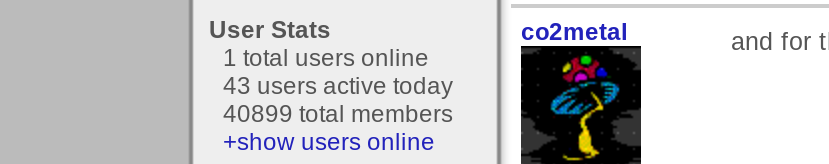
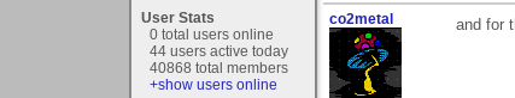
[223,44,429,72] 1 total users online -> [150,26,274,43] 0 total users online
[223,72,453,100] 43 users active today -> [150,43,288,60] 44 users active today
[223,100,453,128] 40899 total members -> [150,60,288,76] 40868 total members

